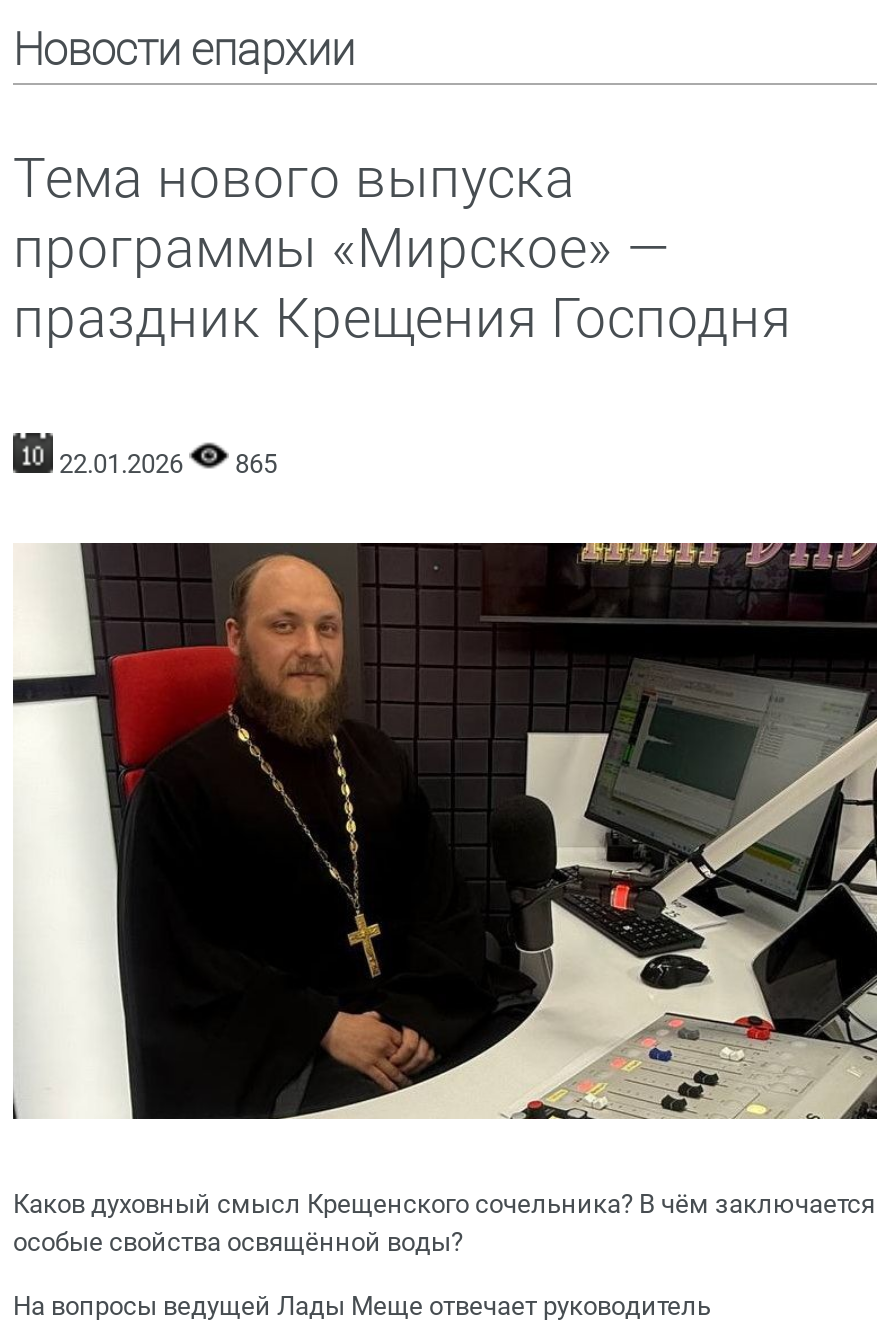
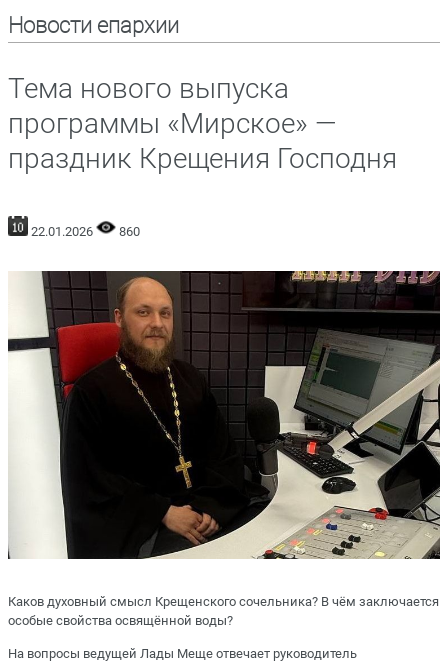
[53,448,277,478] 22.01.2026 865 -> [28,224,140,239] 22.01.2026 860

